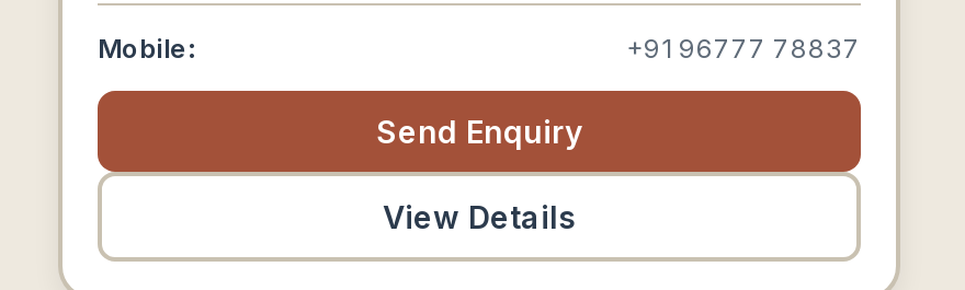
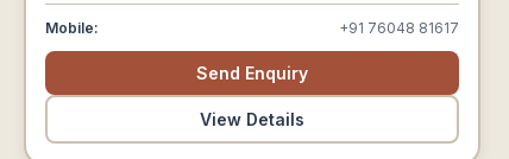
[626,32,861,65] +91 96777 78837 -> [339,19,459,37] +91 76048 81617

